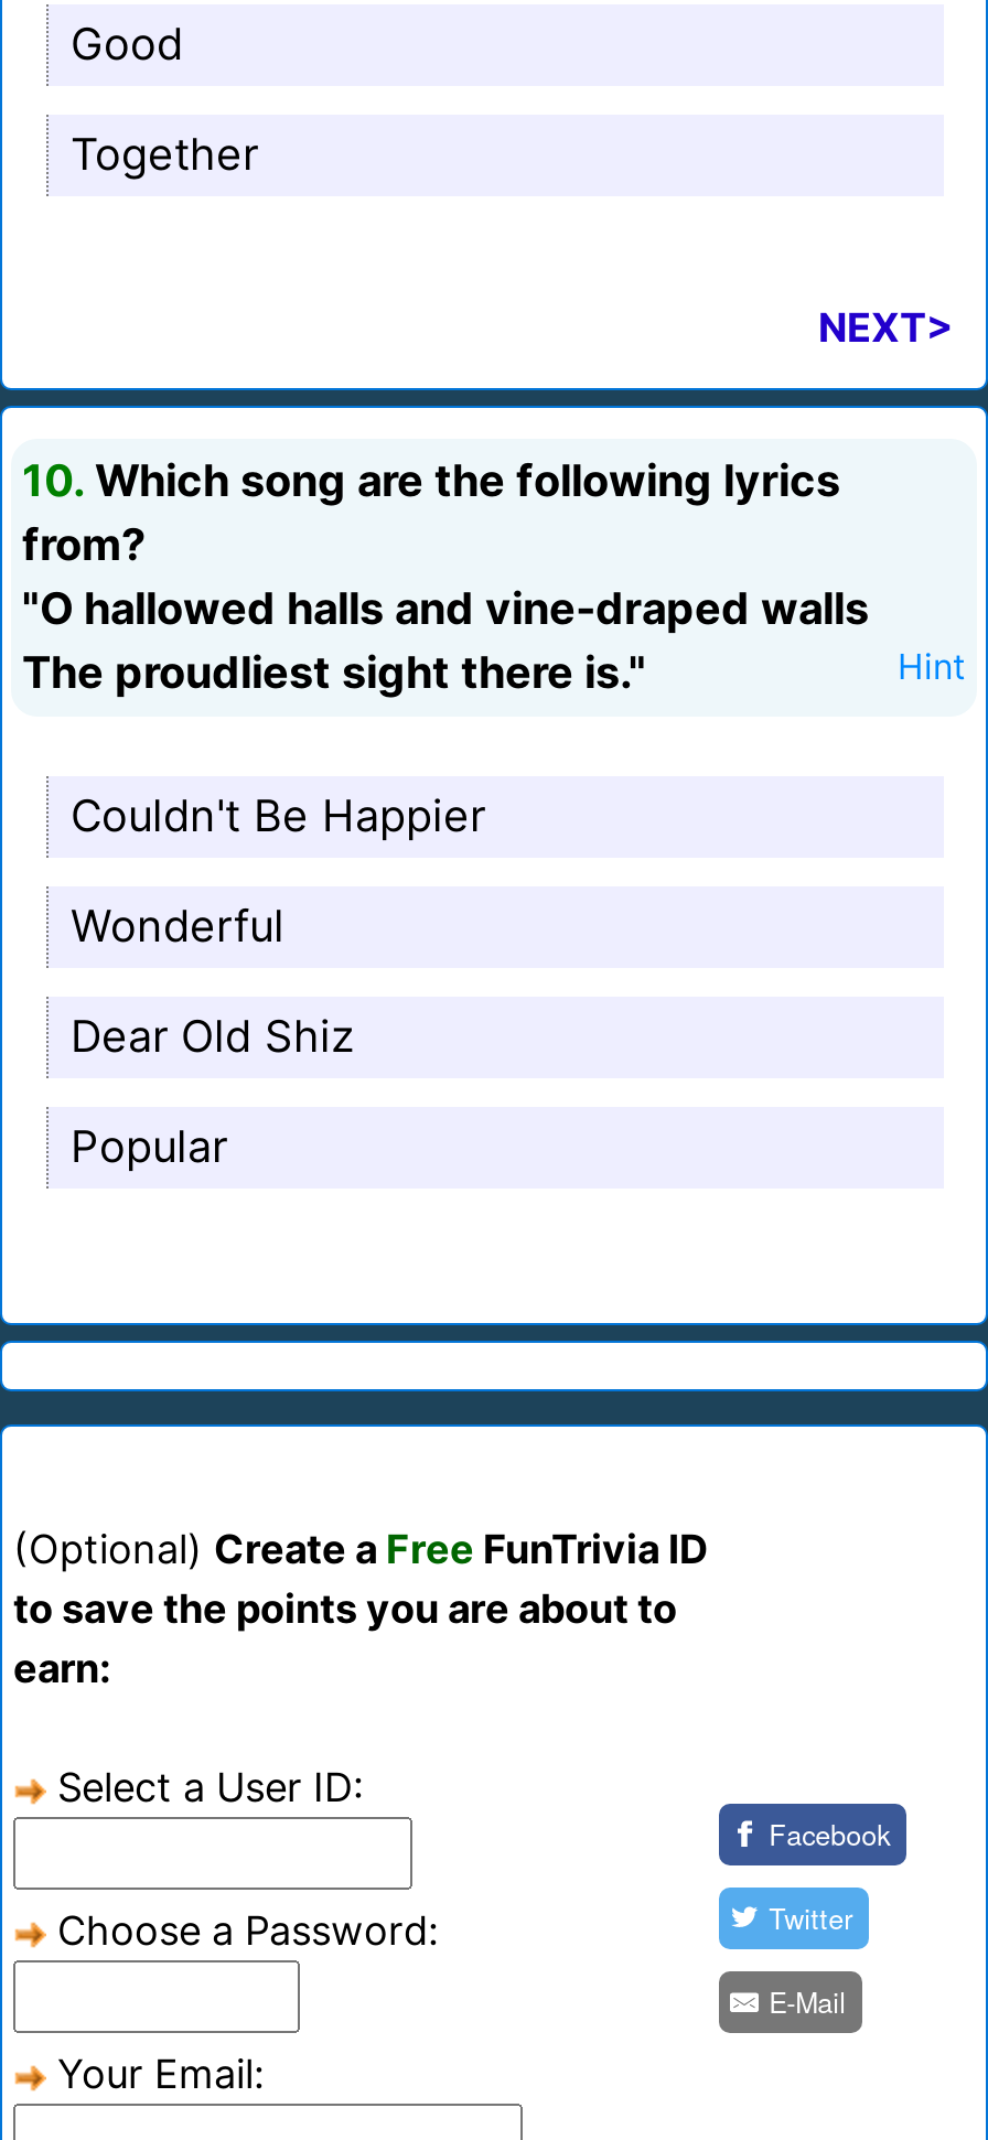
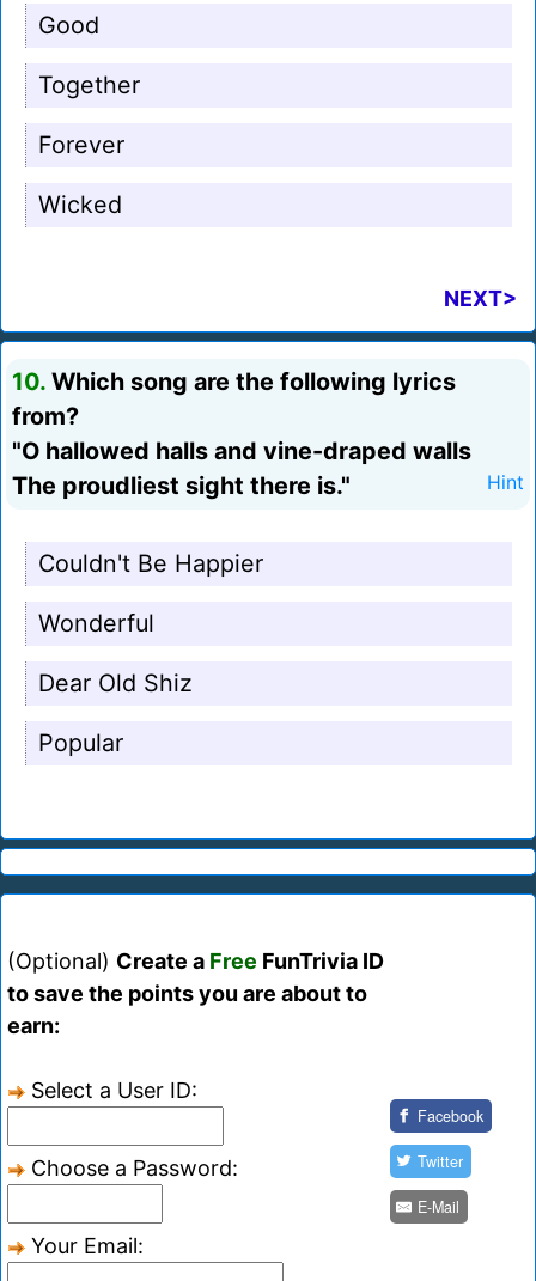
none -> [38,130,124,219] Forever | Wicked

